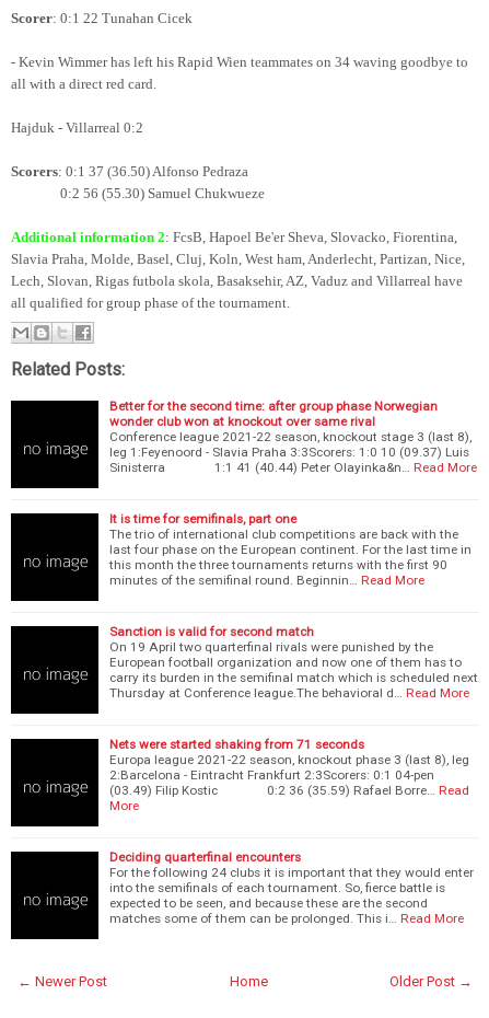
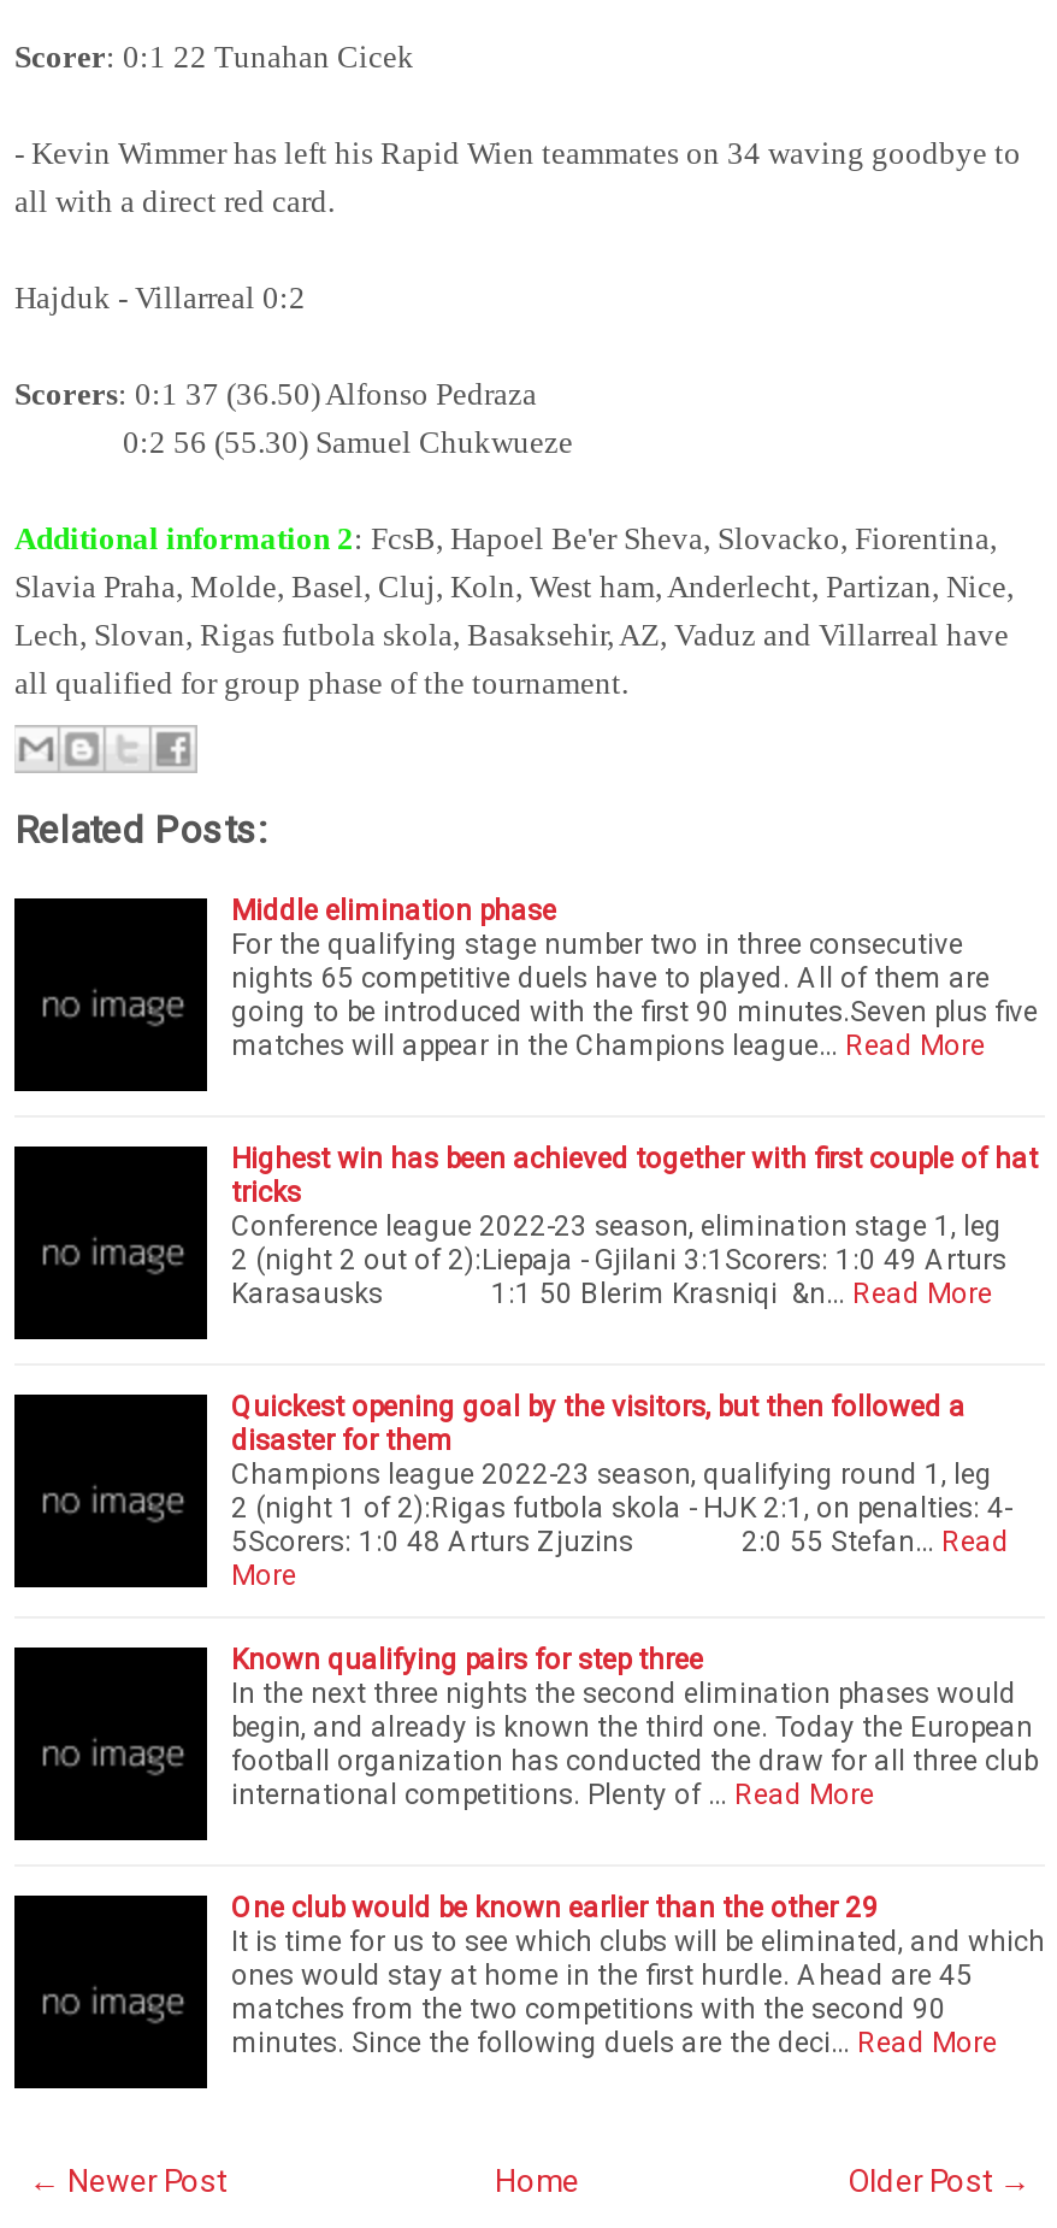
[109,398,478,797] Better for the second time: after group phase Norwegian | wonder club won at knockout over same rival | Conference league 2021-22 season, knockout stage 3 (last 8), | leg 1:Feyenoord - Slavia Praha 3:3Scorers: 1:0 10 (09.37) Luis | Sinisterra 1:1 41 (40.44) Peter Olayinka&n… Read More | It is time for semifinals, part one | The trio of international club competitions are back with the | last four phase on the European continent. For the last time in | this month the three tournaments returns with the first 90 | minutes of the semifinal round. Beginnin… Read More | Sanction is valid for second match | On 19 April two quarterfinal rivals were punished by the | European football organization and now one of them has to | carry its burden in the semifinal match which is scheduled next | Thursday at Conference league.The behavioral d… Read More | Nets were started shaking from 71 seconds | Europa league 2021-22 season, knockout phase 3 (last 8), leg | 2:Barcelona - Eintracht Frankfurt 2:3Scorers: 0:1 04-pen | (03.49) Filip Kostic 0:2 36 (35.59) Rafael Borre… Read -> [231,892,1038,1557] Middle elimination phase | For the qualifying stage number two in three consecutive | nights 65 competitive duels have to played. All of them are | going to be introduced with the first 90 minutes.Seven plus five | matches will appear in the Champions league… Read More | Highest win has been achieved together with first couple of hat | tricks | Conference league 2022-23 season, elimination stage 1, leg | 2 (night 2 out of 2):Liepaja - Gjilani 3:1Scorers: 1:0 49 Arturs | Karasausks 1:1 50 Blerim Krasniqi &n… Read More | Quickest opening goal by the visitors, but then followed a | disaster for them | Champions league 2022-23 season, qualifying round 1, leg | 2 (night 1 of 2):Rigas futbola skola - HJK 2:1, on penalties: 4- | 5Scorers: 1:0 48 Arturs Zjuzins 2:0 55 Stefan… Read
moved [109,797,139,813] -> [231,1557,296,1591]: More
[109,849,474,926] Deciding quarterfinal encounters | For the following 24 clubs it is important that they would enter | into the semifinals of each tournament. So, fierce battle is | expected to be seen, and because these are the second | matches some of them can be prolonged. This i… Read More -> [231,1641,1045,2058] Known qualifying pairs for step three | In the next three nights the second elimination phases would | begin, and already is known the third one. Today the European | football organization has conducted the draw for all three club | international competitions. Plenty of … Read More | One club would be known earlier than the other 29 | It is time for us to see which clubs will be eliminated, and which | ones would stay at home in the first hurdle. Ahead are 45 | matches from the two competitions with the second 90 | minutes. Since the following duels are the deci… Read More

